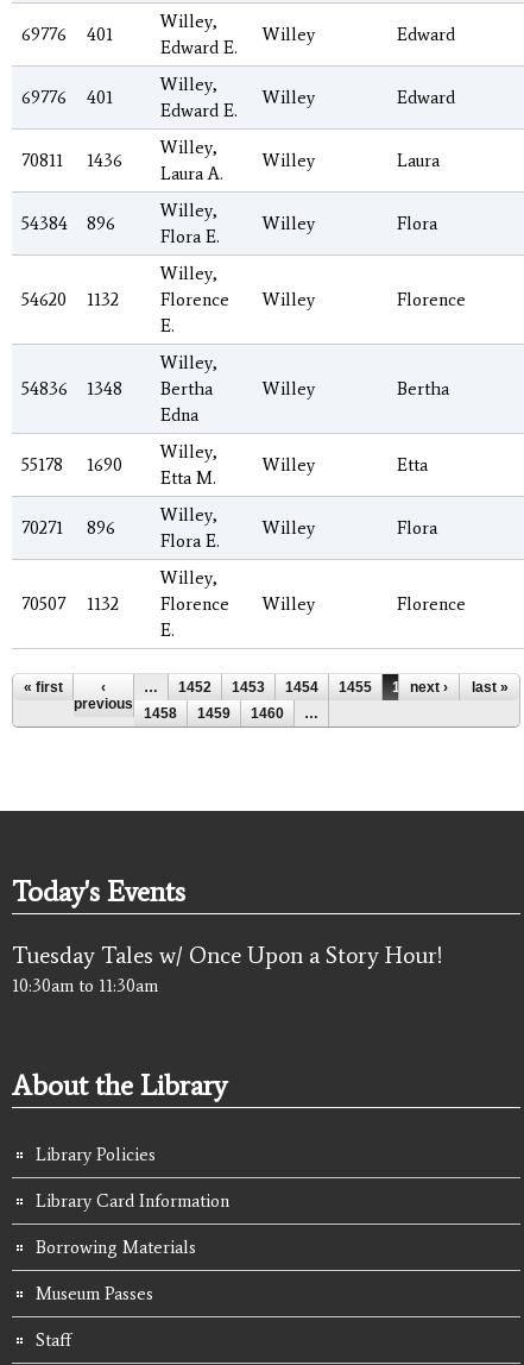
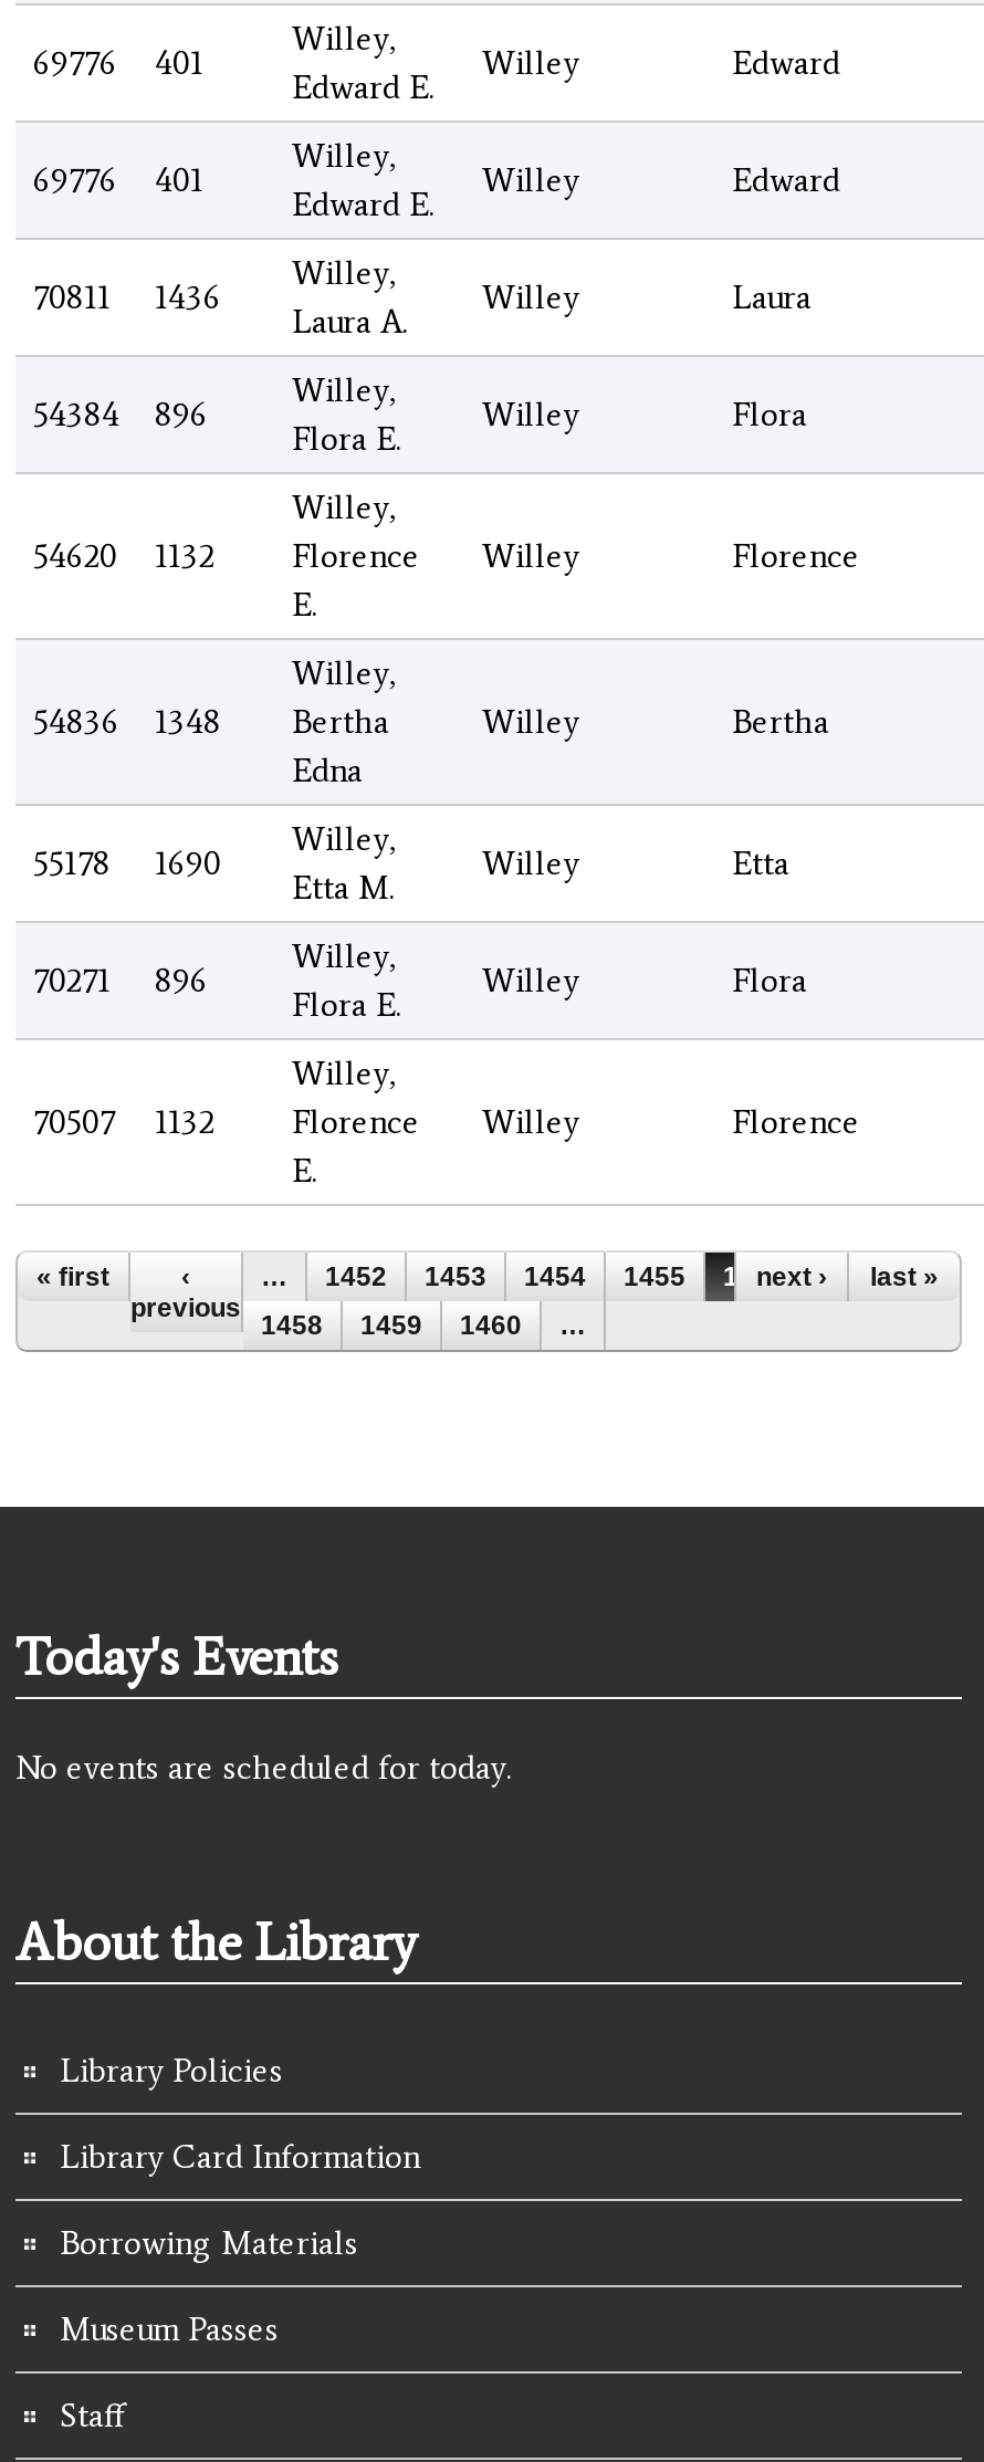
[12,941,442,996] Tuesday Tales w/ Once Upon a Story Hour! | 10:30am to 11:30am -> [15,1748,513,1788] No events are scheduled for today.

